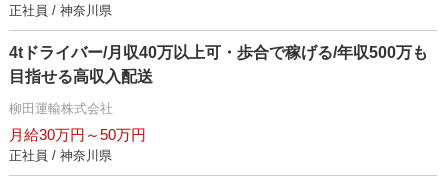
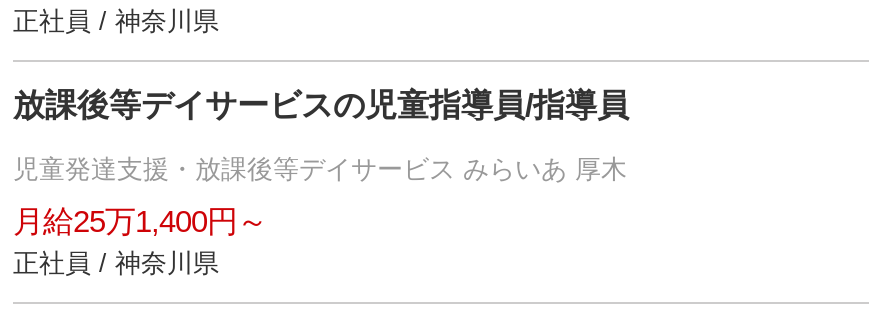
[9,44,428,85] 4tドライバー/月収40万以上可・歩合で稼げる/年収500万も | 目指せる高収入配送 -> [13,88,629,122] 放課後等デイサービスの児童指導員/指導員
[9,101,113,116] 柳田運輸株式会社 -> [13,154,627,184] 児童発達支援・放課後等デイサービス みらいあ 厚木
[9,126,146,143] 月給30万円～50万円 -> [13,204,267,238] 月給25万1,400円～

